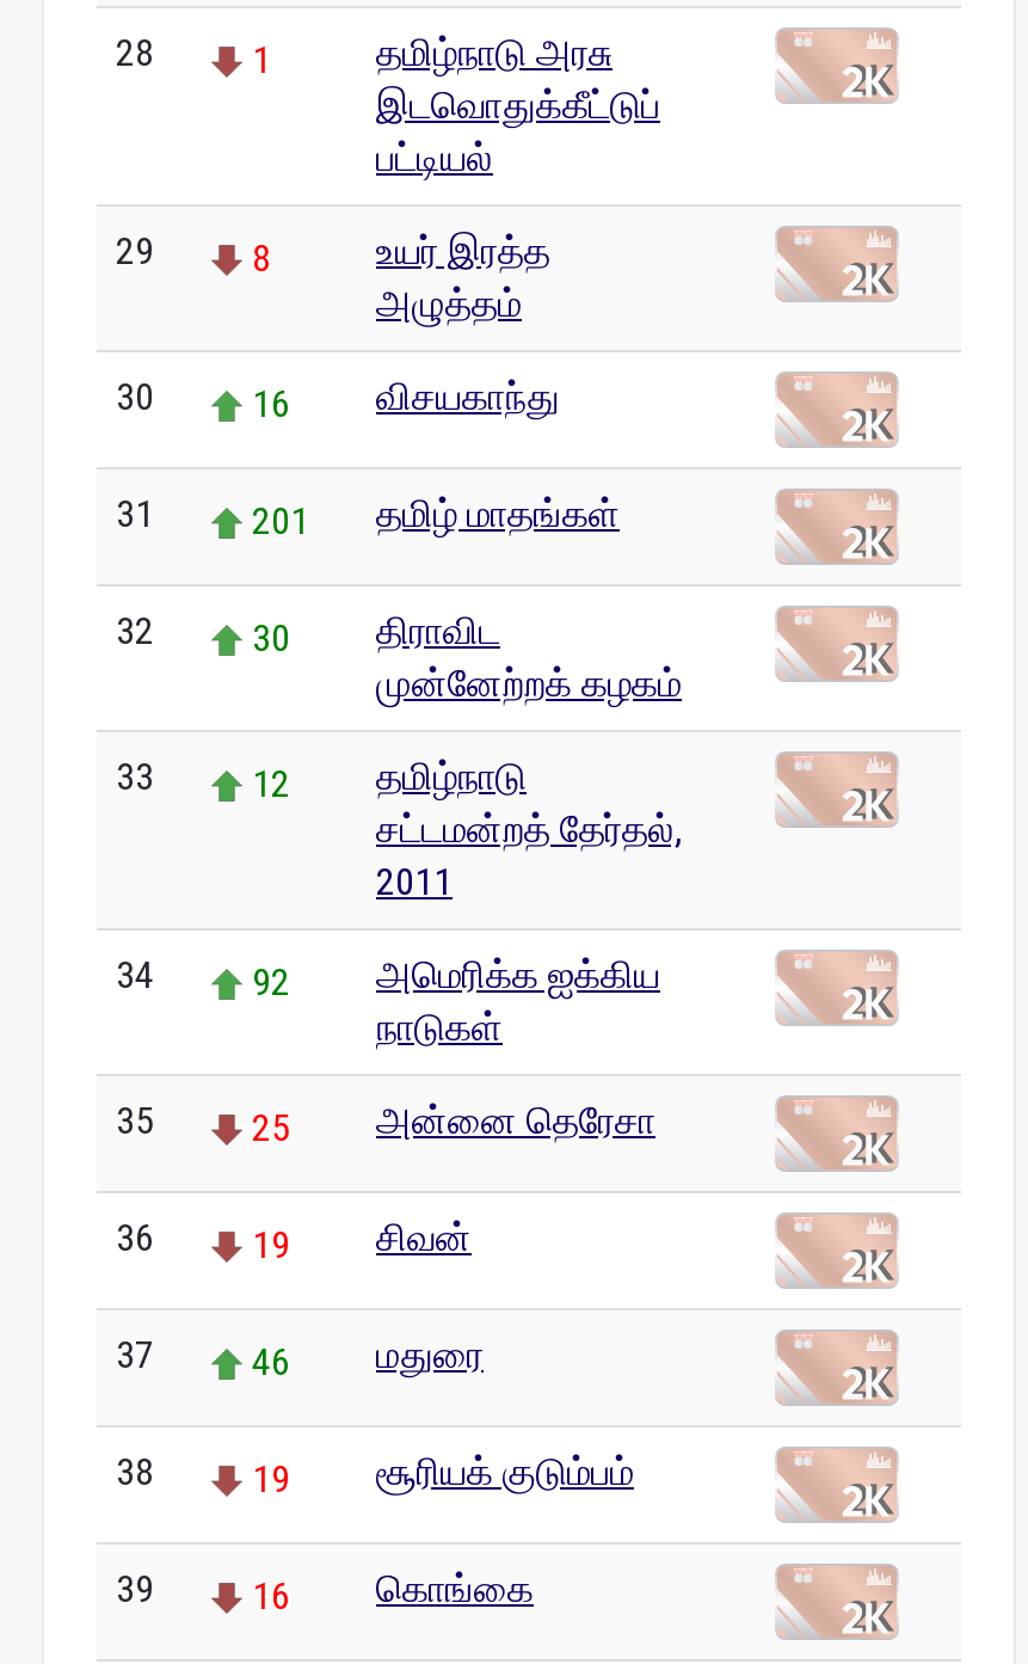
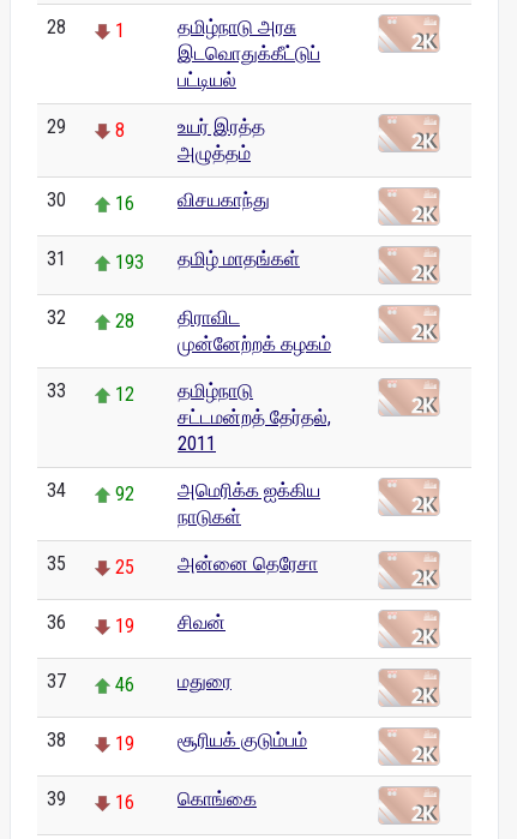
[116,491,620,544] 31 201 தமிழ் மாதங்கள் -> [47,247,300,274] 31 193 தமிழ் மாதங்கள்
[116,608,500,661] 32 30 திராவிட -> [47,306,240,332] 32 28 திராவிட

